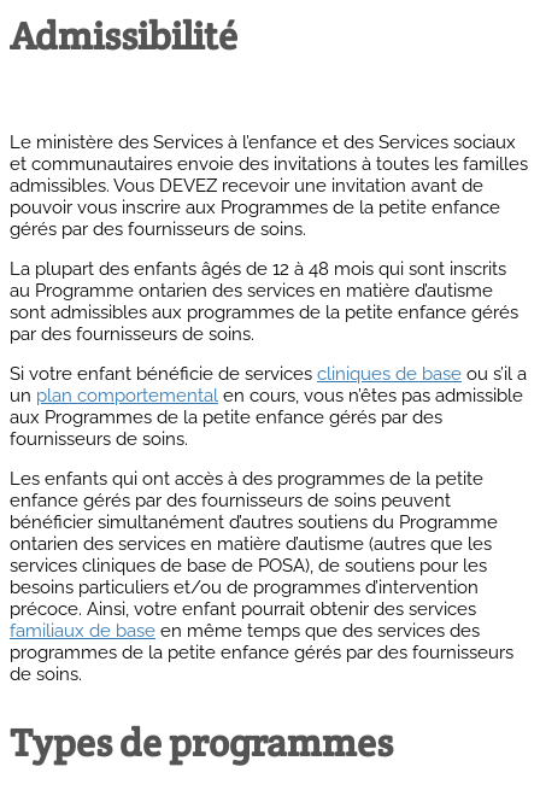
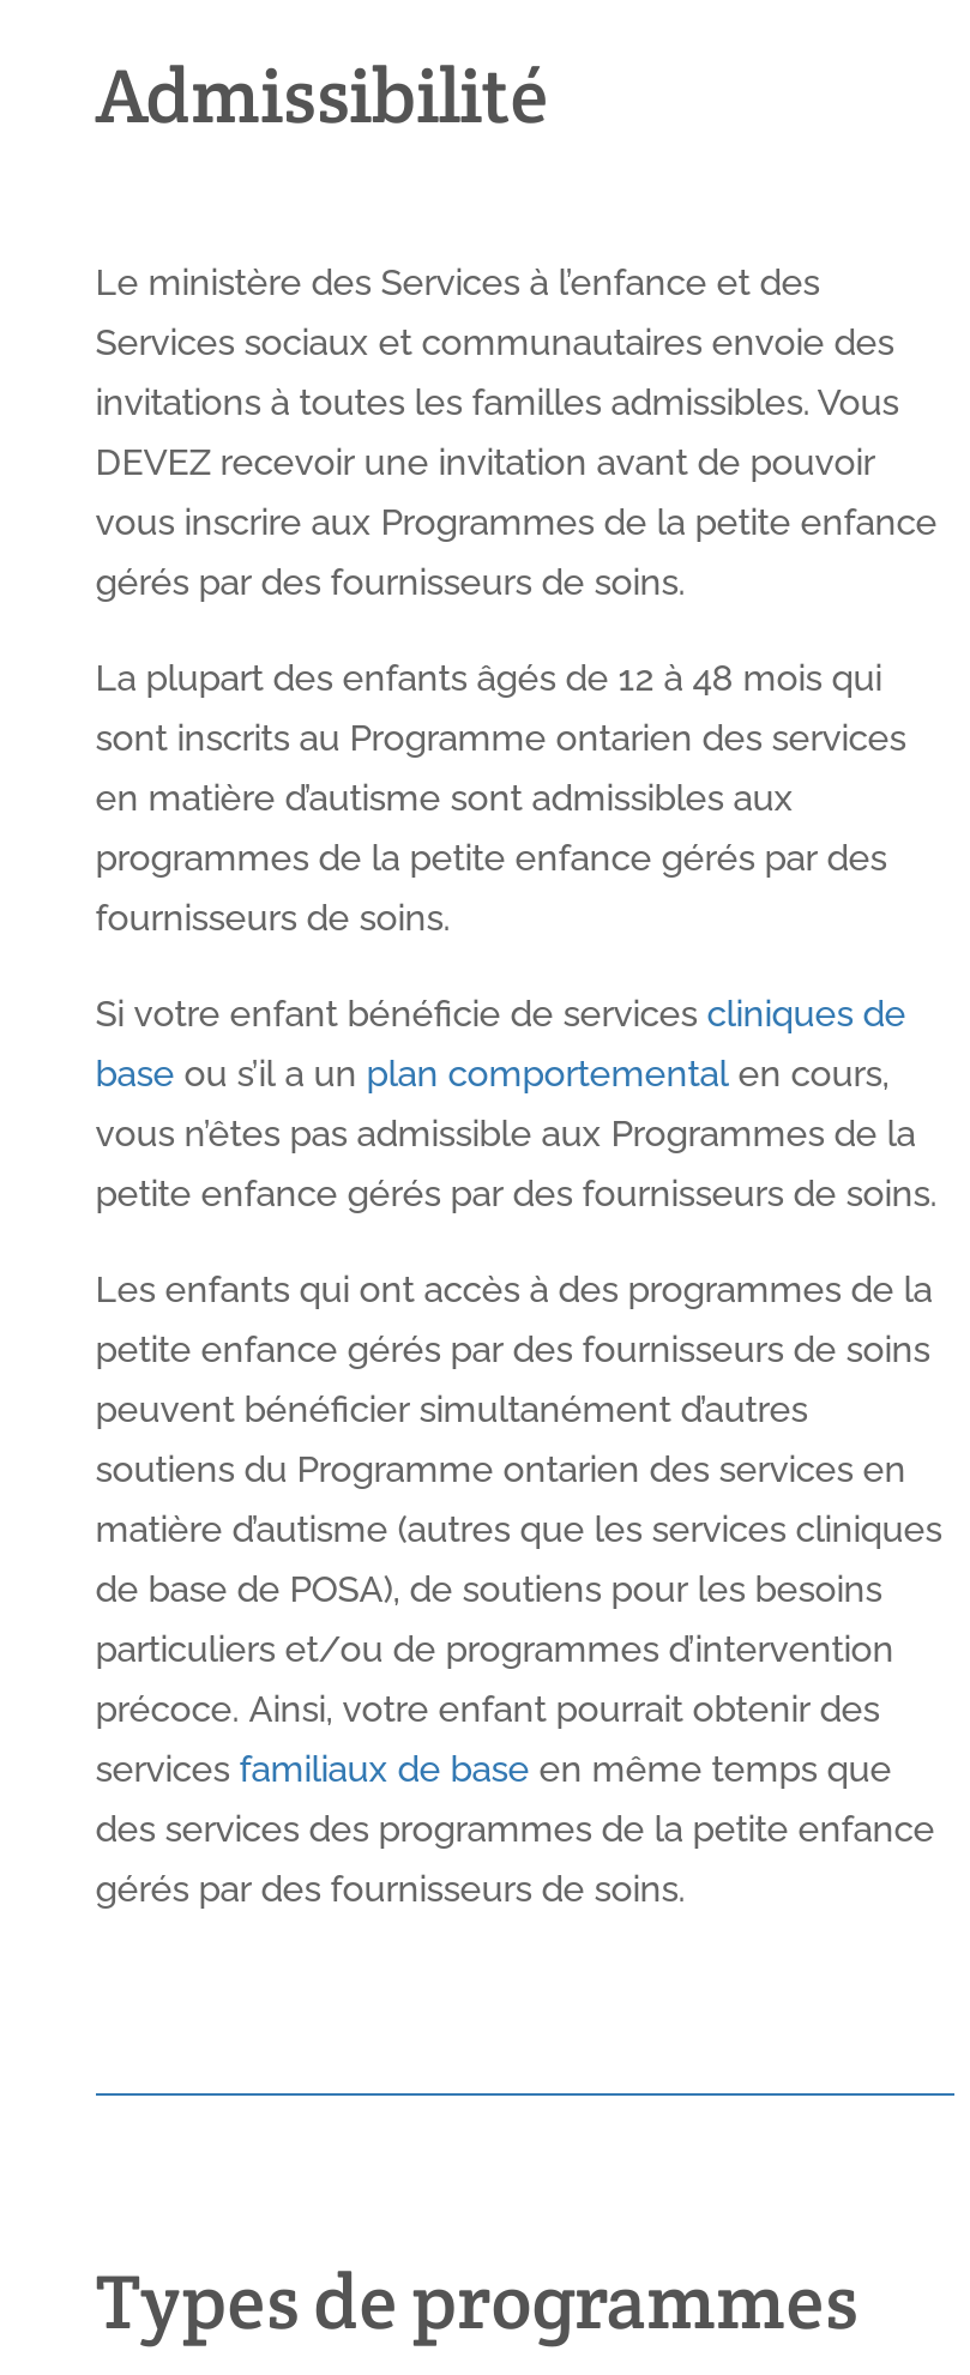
[10,258,527,428] La plupart des enfants âgés de 12 à 48 mois qui sont inscrits | au Programme ontarien des services en matière d’autisme | sont admissibles aux programmes de la petite enfance gérés | par des fournisseurs de soins. | Si votre enfant bénéficie de services cliniques de base ou s’il a | un plan comportemental en cours, vous n’êtes pas admissible | aux Programmes de la petite enfance gérés par des -> [95,658,906,881] La plupart des enfants âgés de 12 à 48 mois qui | sont inscrits au Programme ontarien des services | en matière d’autisme sont admissibles aux | programmes de la petite enfance gérés par des
[10,468,513,685] Les enfants qui ont accès à des programmes de la petite | enfance gérés par des fournisseurs de soins peuvent | bénéficier simultanément d’autres soutiens du Programme | ontarien des services en matière d’autisme (autres que les | services cliniques de base de POSA), de soutiens pour les | besoins particuliers et/ou de programmes d’intervention | précoce. Ainsi, votre enfant pourrait obtenir des services | familiaux de base en même temps que des services des | programmes de la petite enfance gérés par des fournisseurs | de soins. -> [95,994,942,1912] Si votre enfant bénéficie de services cliniques de | base ou s’il a un plan comportemental en cours, | vous n’êtes pas admissible aux Programmes de la | petite enfance gérés par des fournisseurs de soins. | Les enfants qui ont accès à des programmes de la | petite enfance gérés par des fournisseurs de soins | peuvent bénéficier simultanément d’autres | soutiens du Programme ontarien des services en | matière d’autisme (autres que les services cliniques | de base de POSA), de soutiens pour les besoins | particuliers et/ou de programmes d’intervention | précoce. Ainsi, votre enfant pourrait obtenir des | services familiaux de base en même temps que | des services des programmes de la petite enfance | gérés par des fournisseurs de soins.

